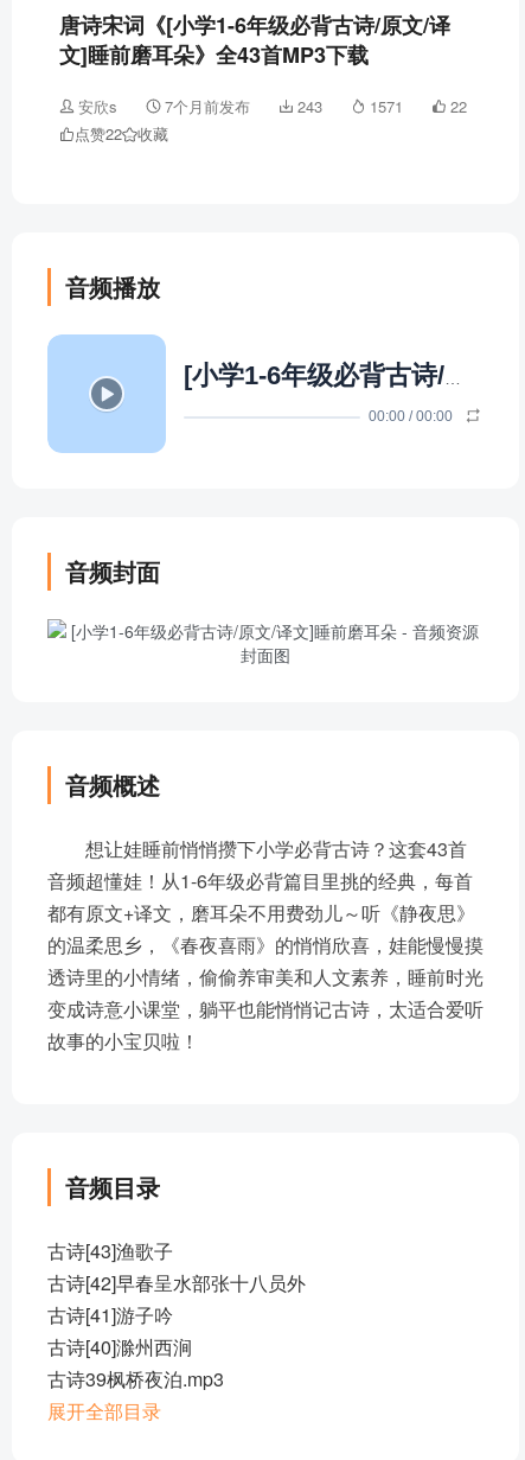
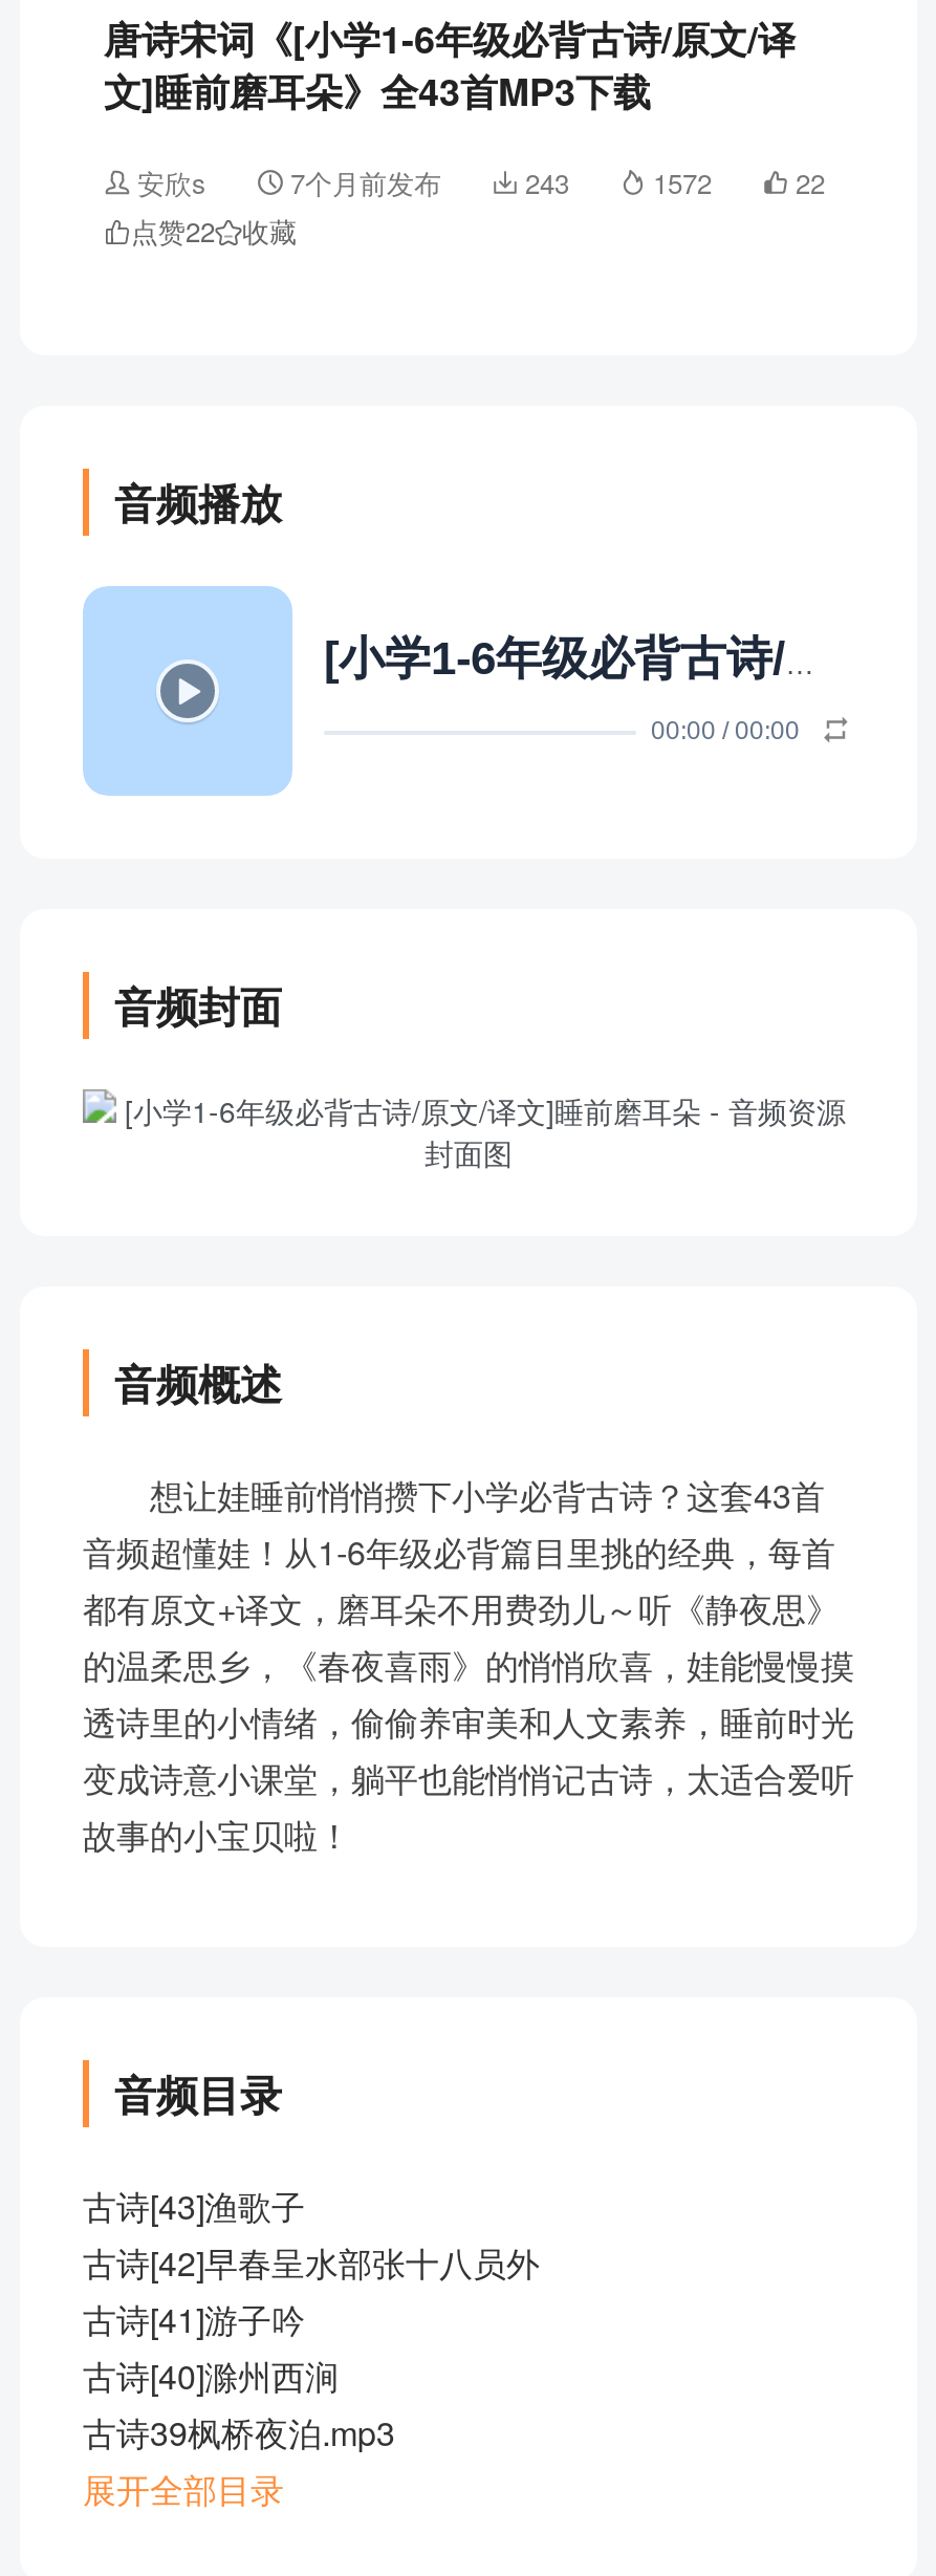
[370,95,403,117] 1571 -> [653,163,712,202] 1572

